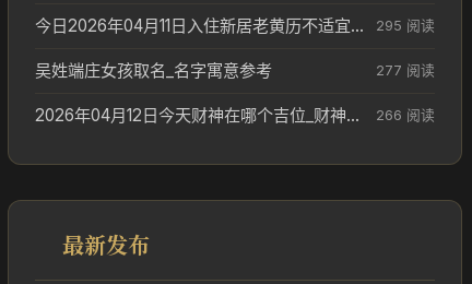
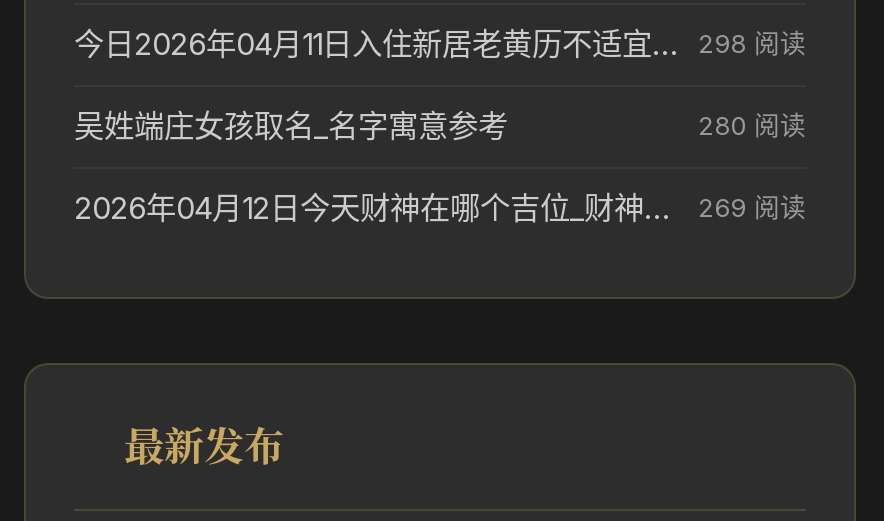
[376,17,435,34] 295 阅读 -> [698,29,806,59] 298 阅读
[376,62,435,79] 277 阅读 -> [698,111,806,141] 280 阅读
[376,107,435,123] 266 阅读 -> [698,193,806,223] 269 阅读

